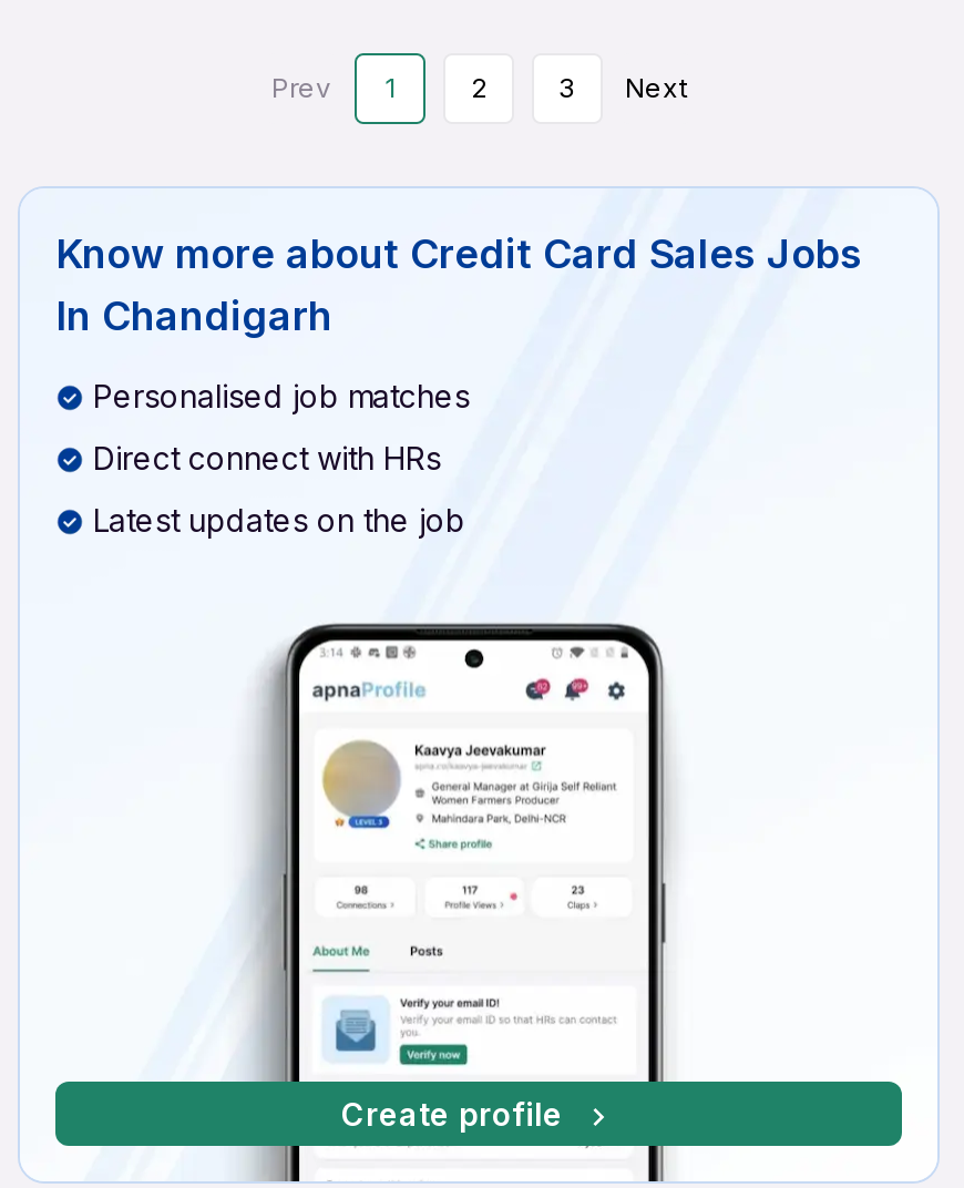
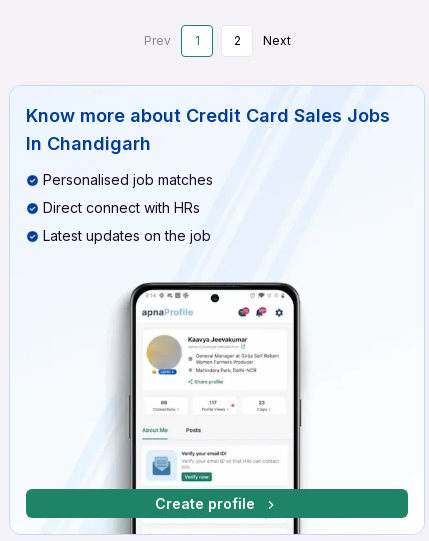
[558,71,576,104] 3 -> none

